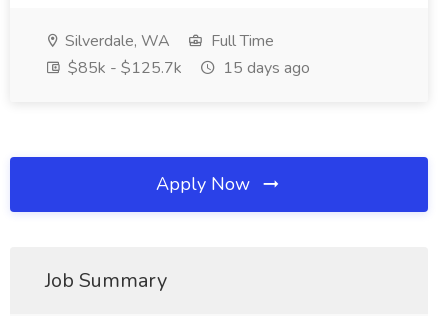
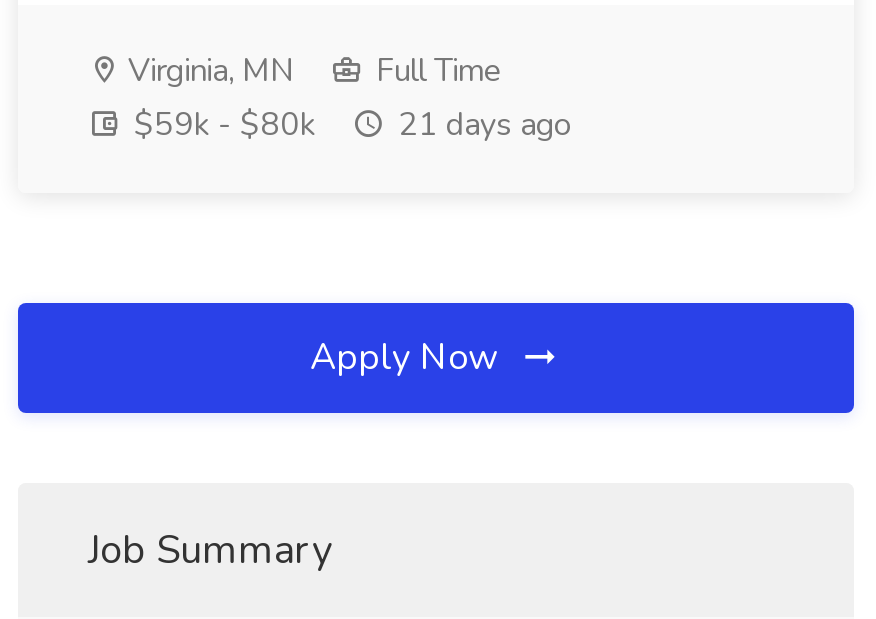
[61,30,170,52] Silverdale, WA -> [120,49,294,93] Virginia, MN
[64,57,310,79] $85k - $125.7k | 15 days ago -> [126,103,572,147] $59k - $80k | 21 days ago

